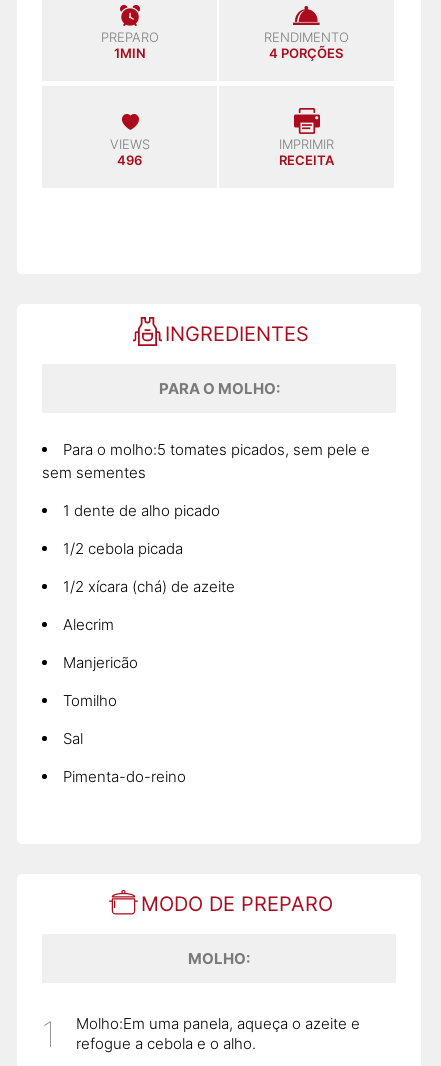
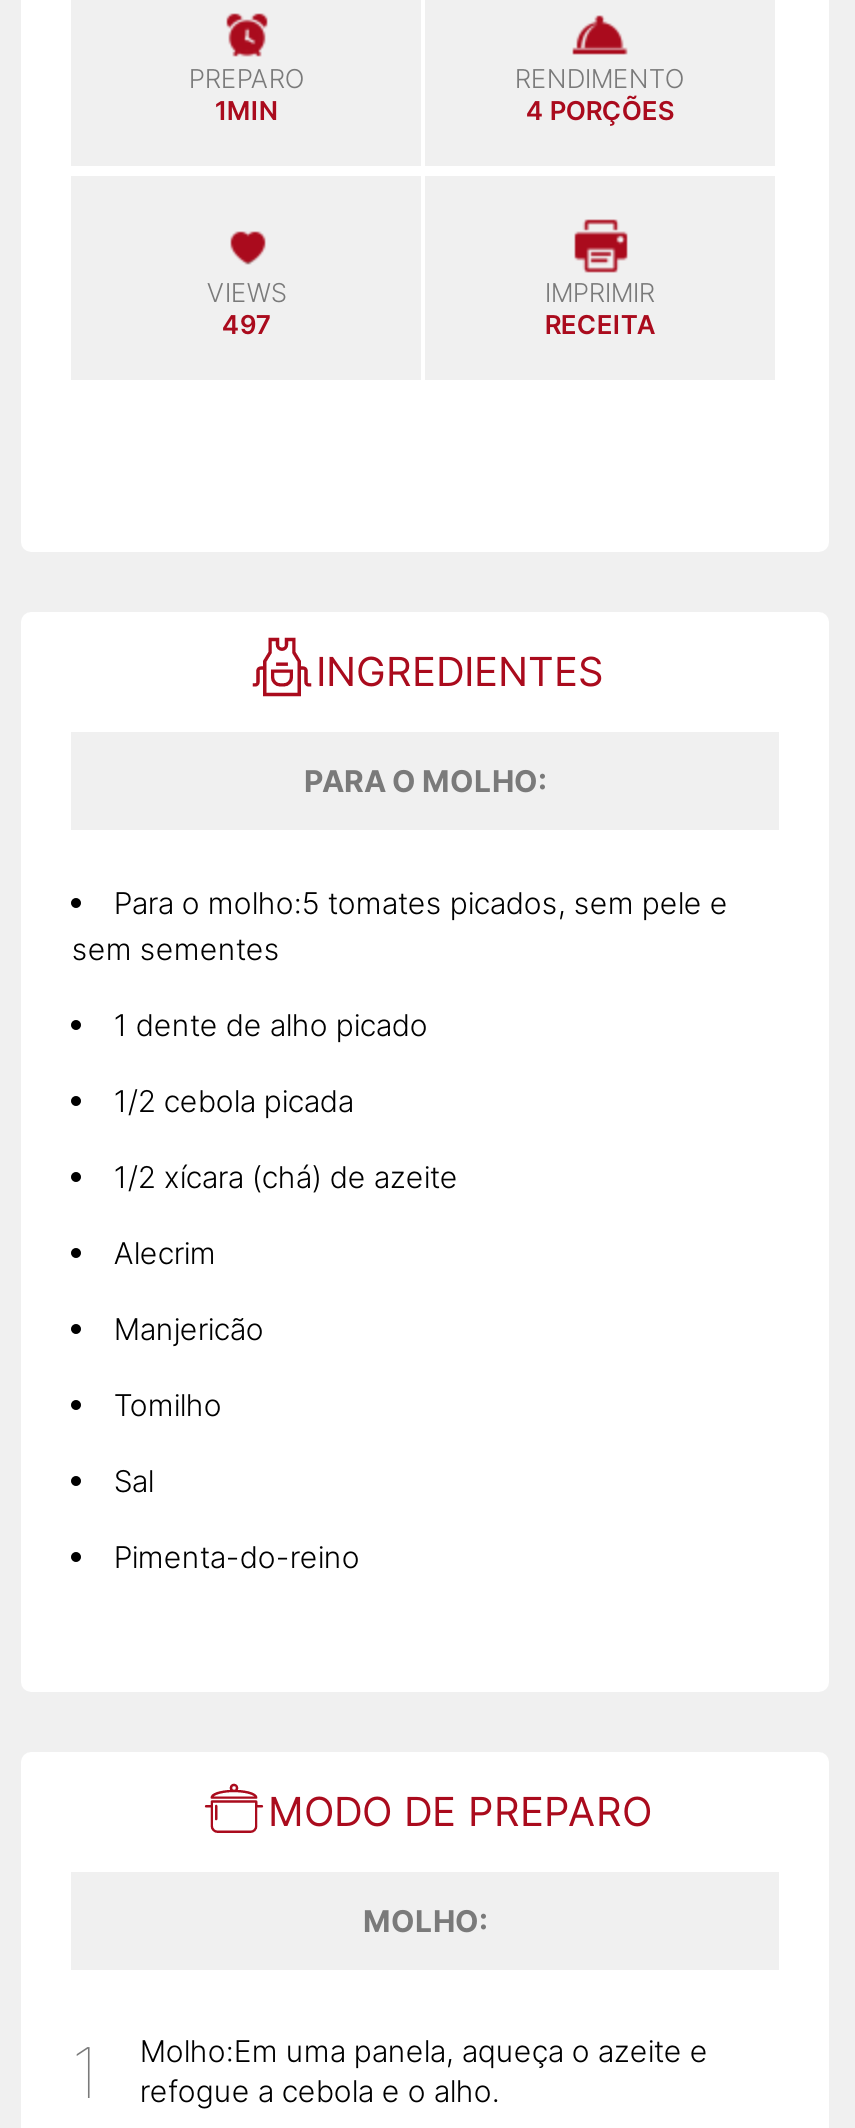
[117,152,142,168] 496 -> [222,307,272,339] 497

